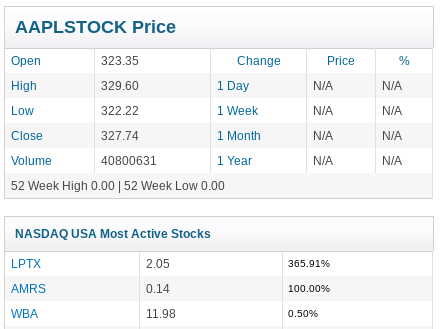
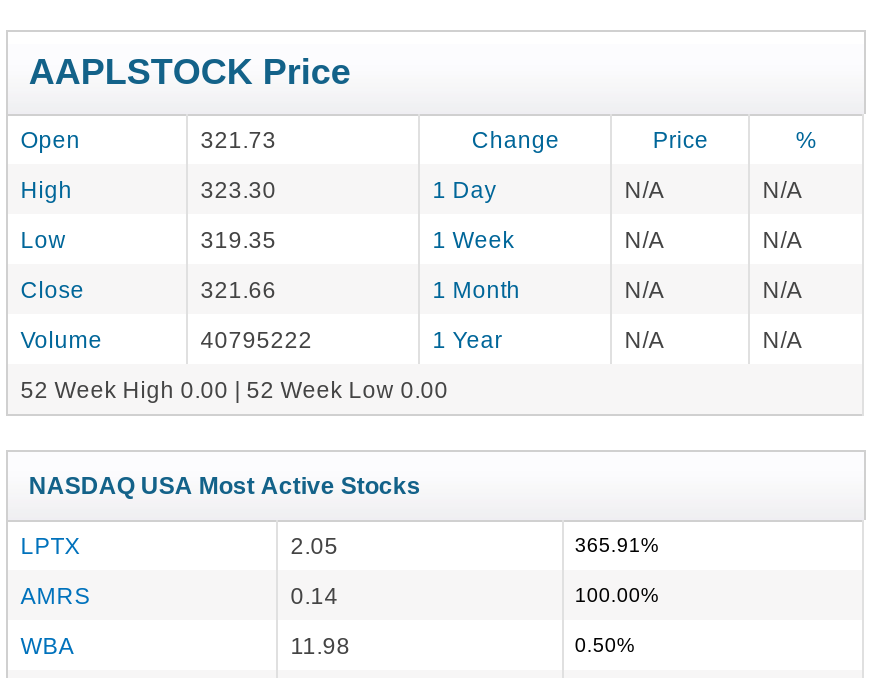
[101,54,139,67] 323.35 -> [200,127,276,153] 321.73
[101,79,139,92] 329.60 -> [200,177,276,203] 323.30
[101,104,139,117] 322.22 -> [200,227,276,253] 319.35
[101,129,139,142] 327.74 -> [200,277,276,303] 321.66
[101,154,157,167] 40800631 -> [200,327,312,353] 40795222

